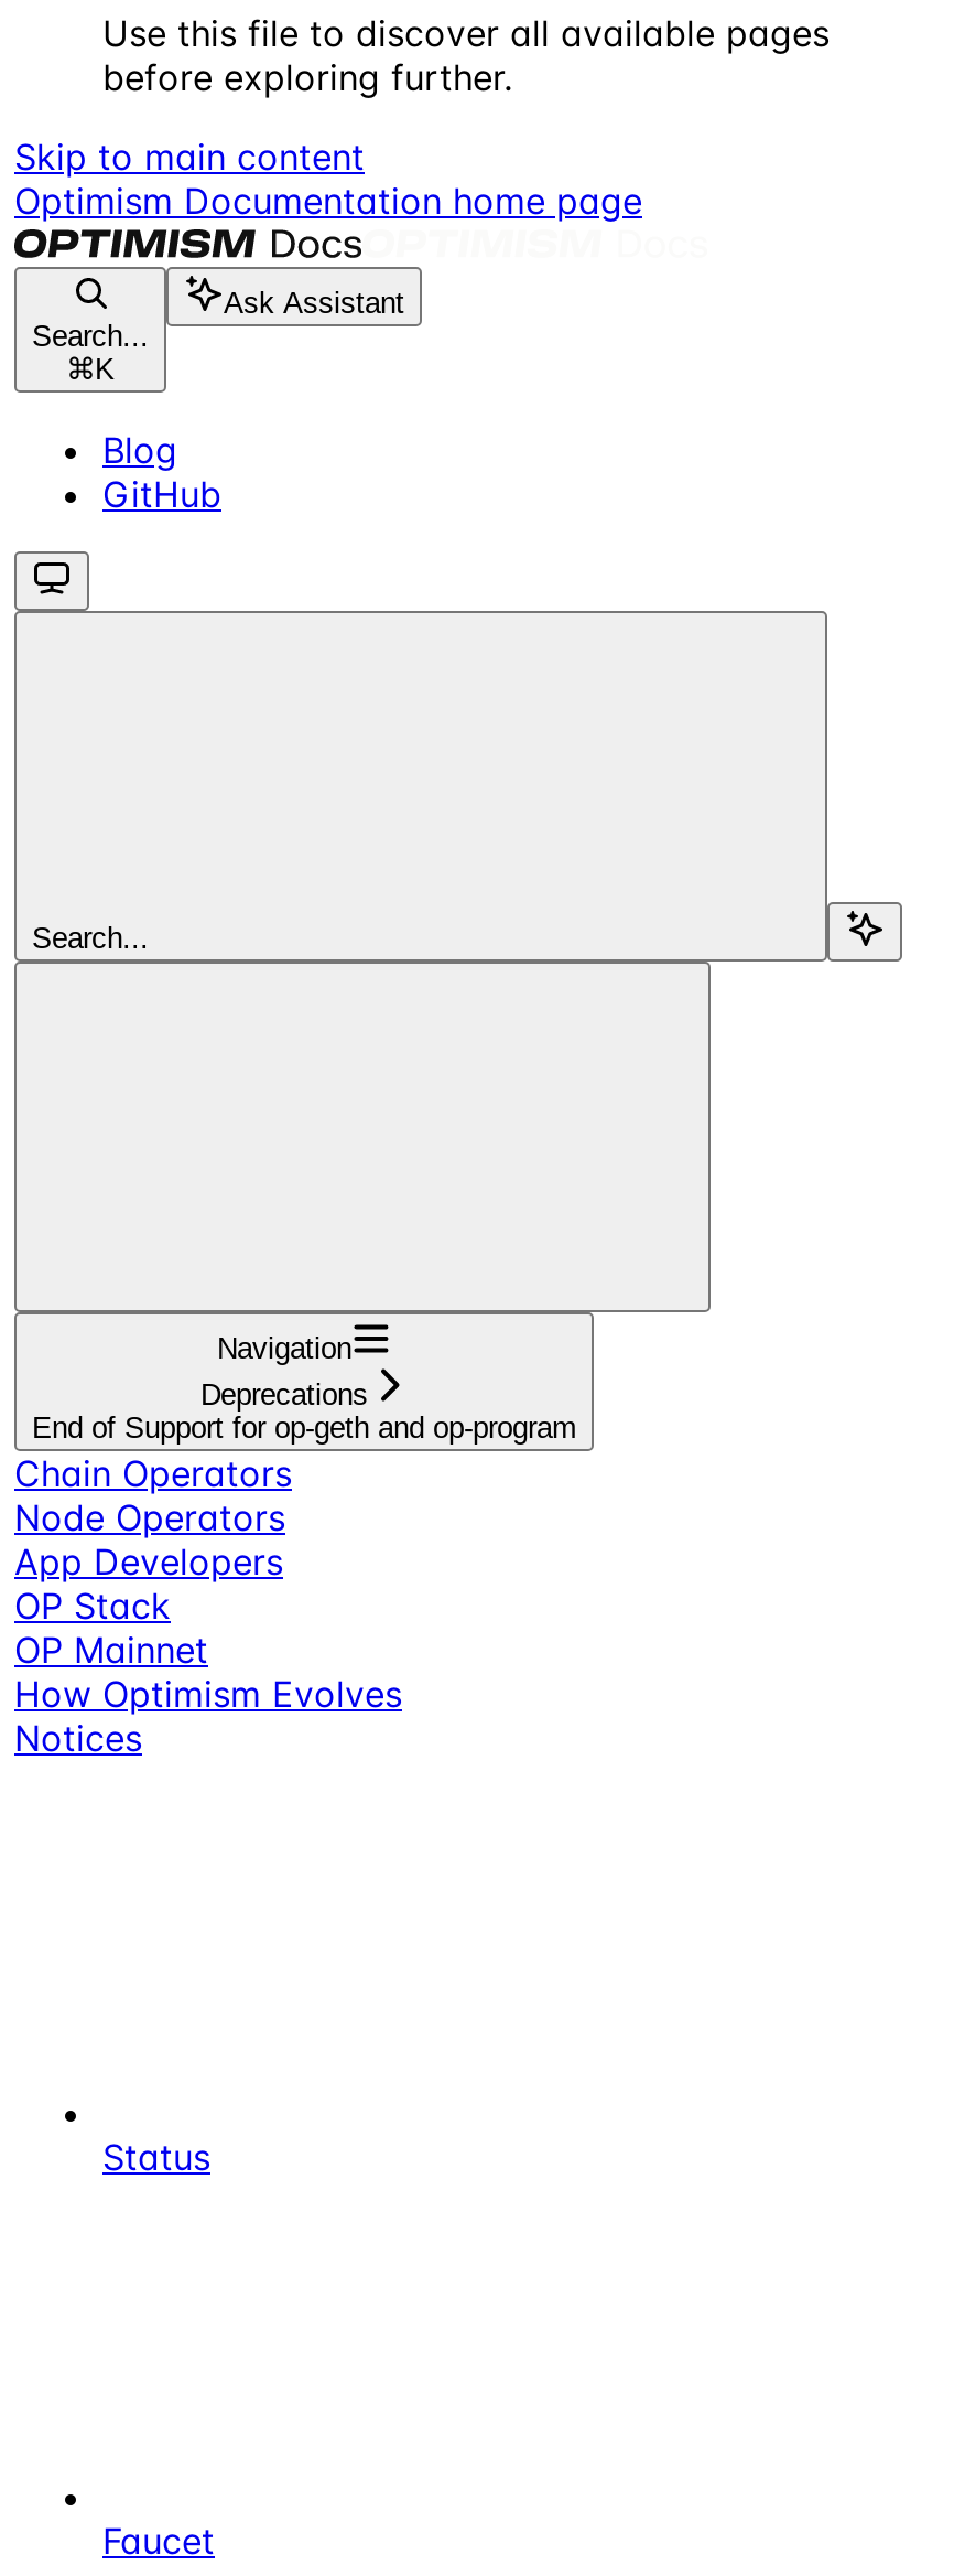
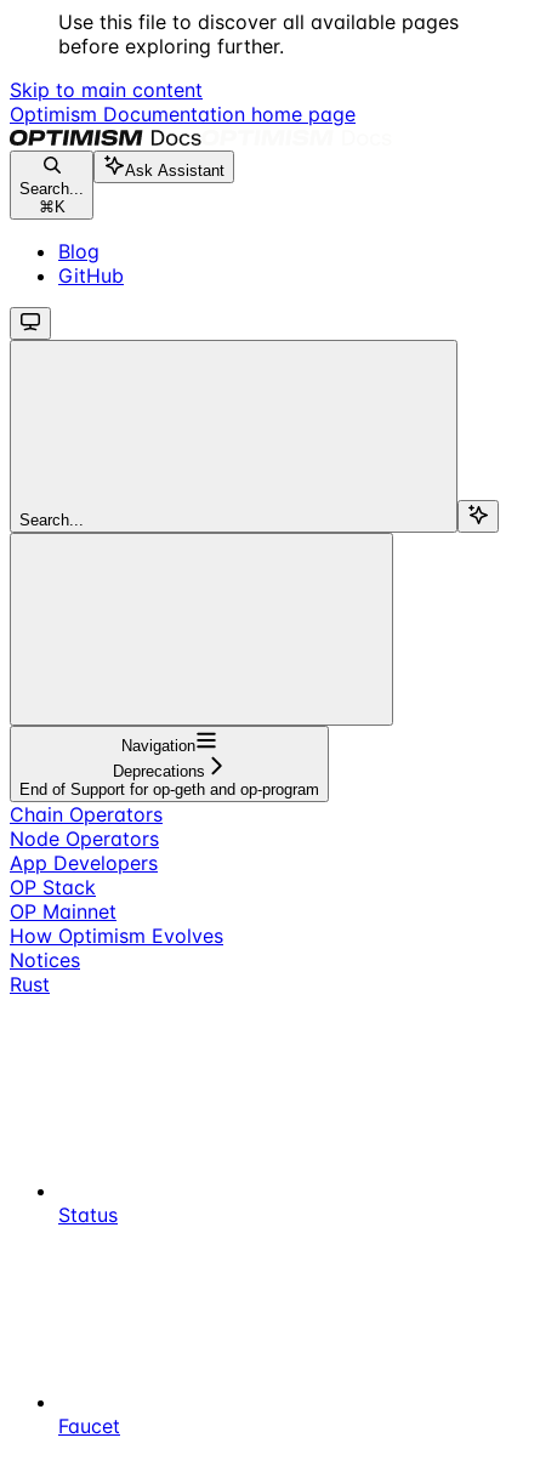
none -> [10,972,50,996] Rust

